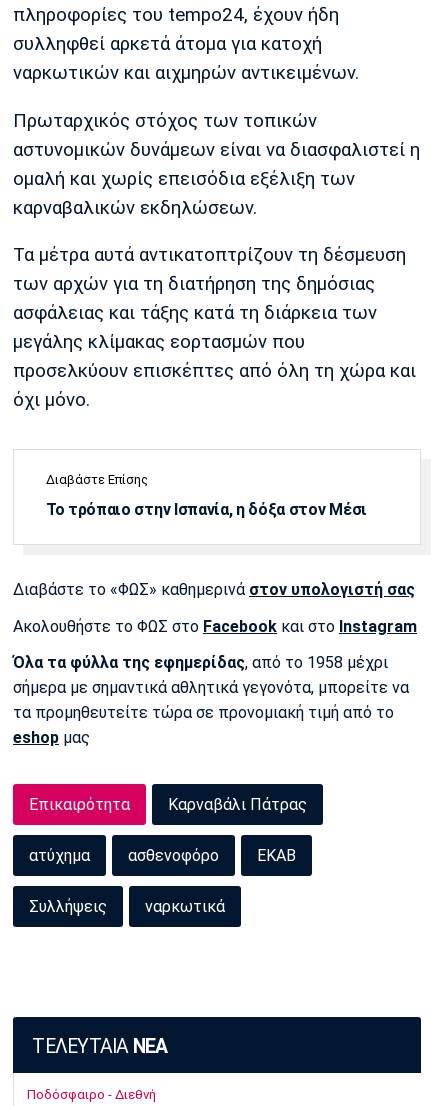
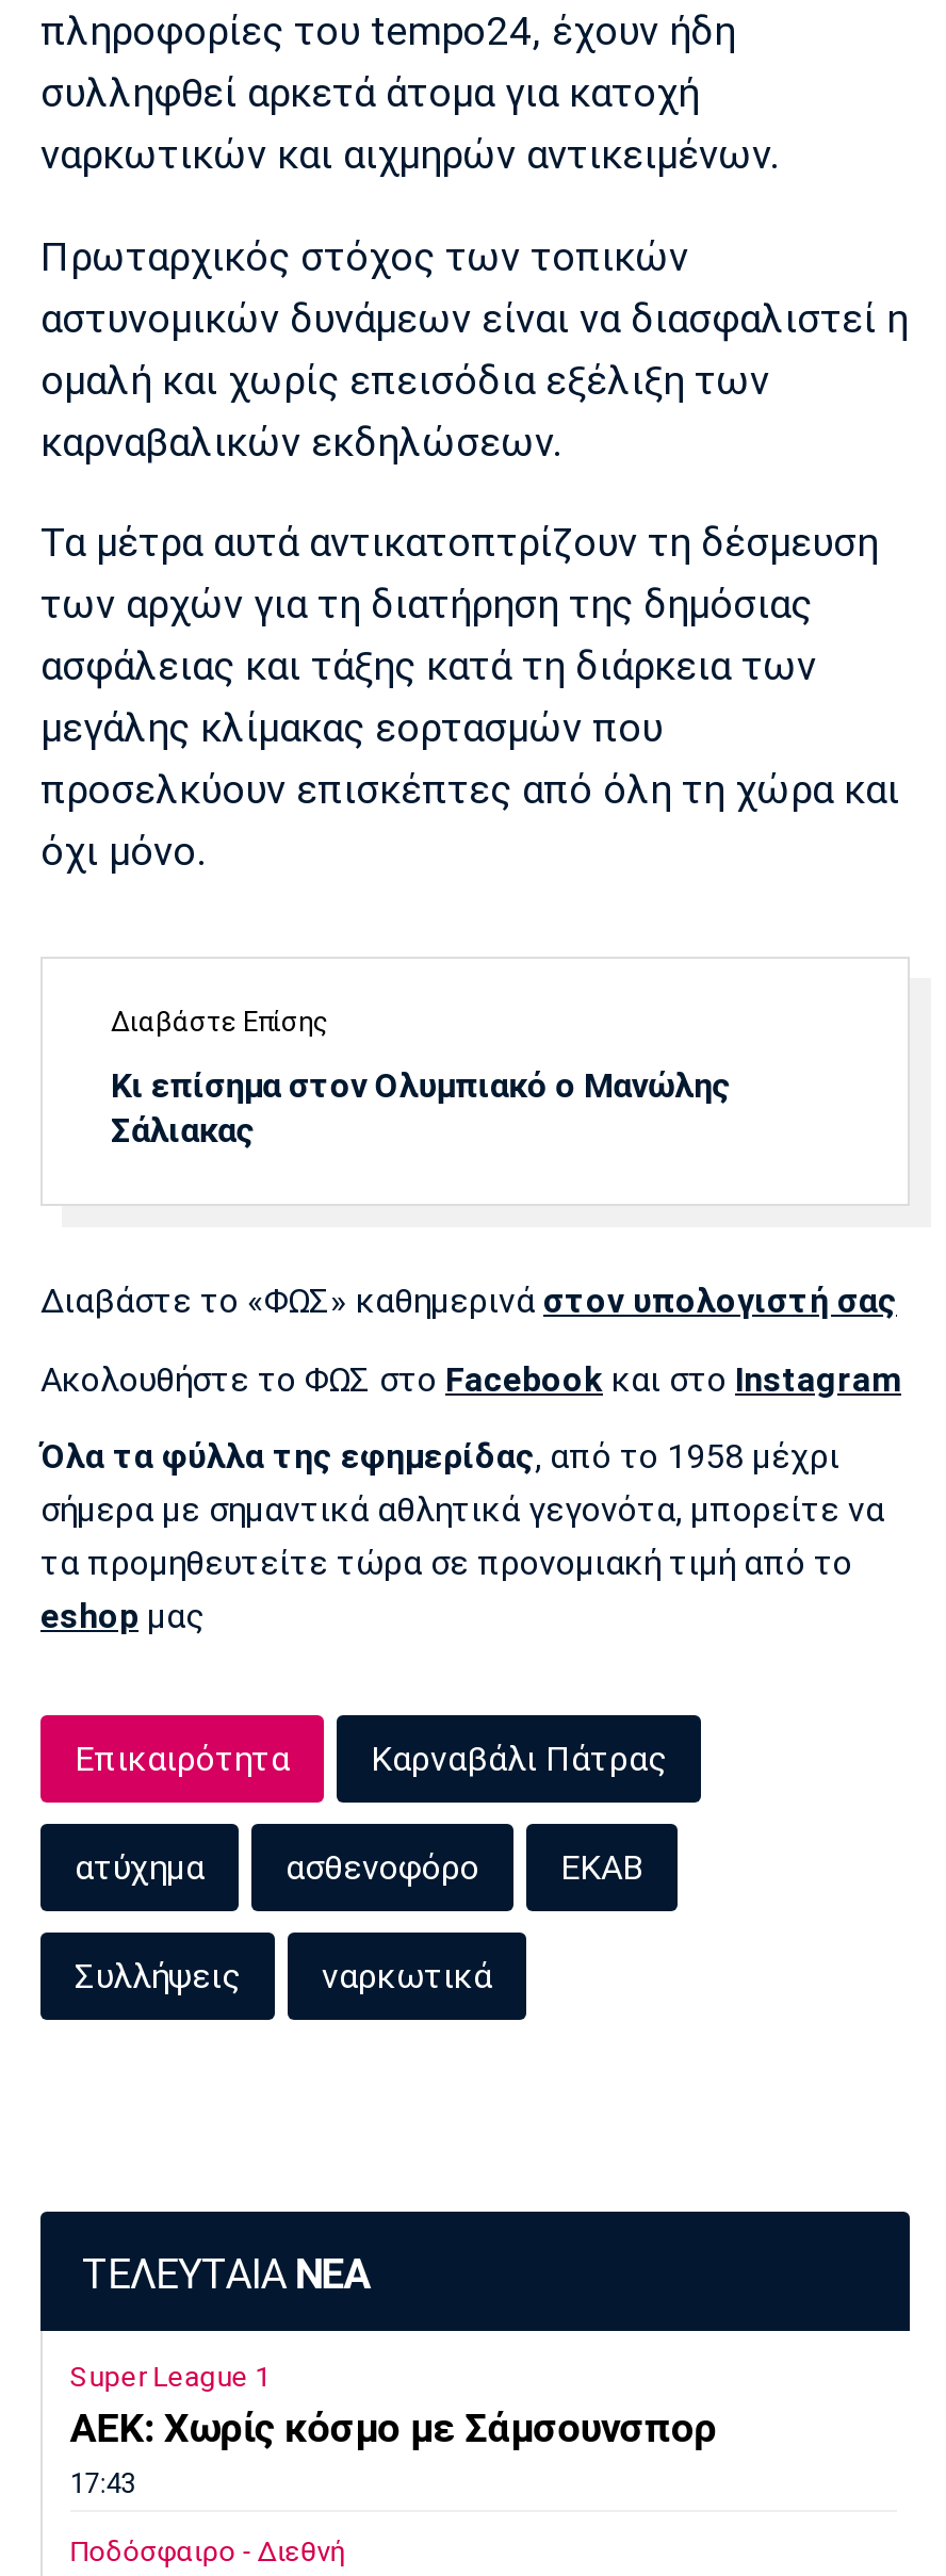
[46,500,367,519] Το τρόπαιο στην Ισπανία, η δόξα στον Μέσι -> [111,1066,730,1151] Κι επίσημα στον Ολυμπιακό ο Μανώλης | Σάλιακας
none -> [70,2361,716,2499] Super League 1 | ΑΕΚ: Χωρίς κόσμο με Σάμσουνσπορ | 17:43

